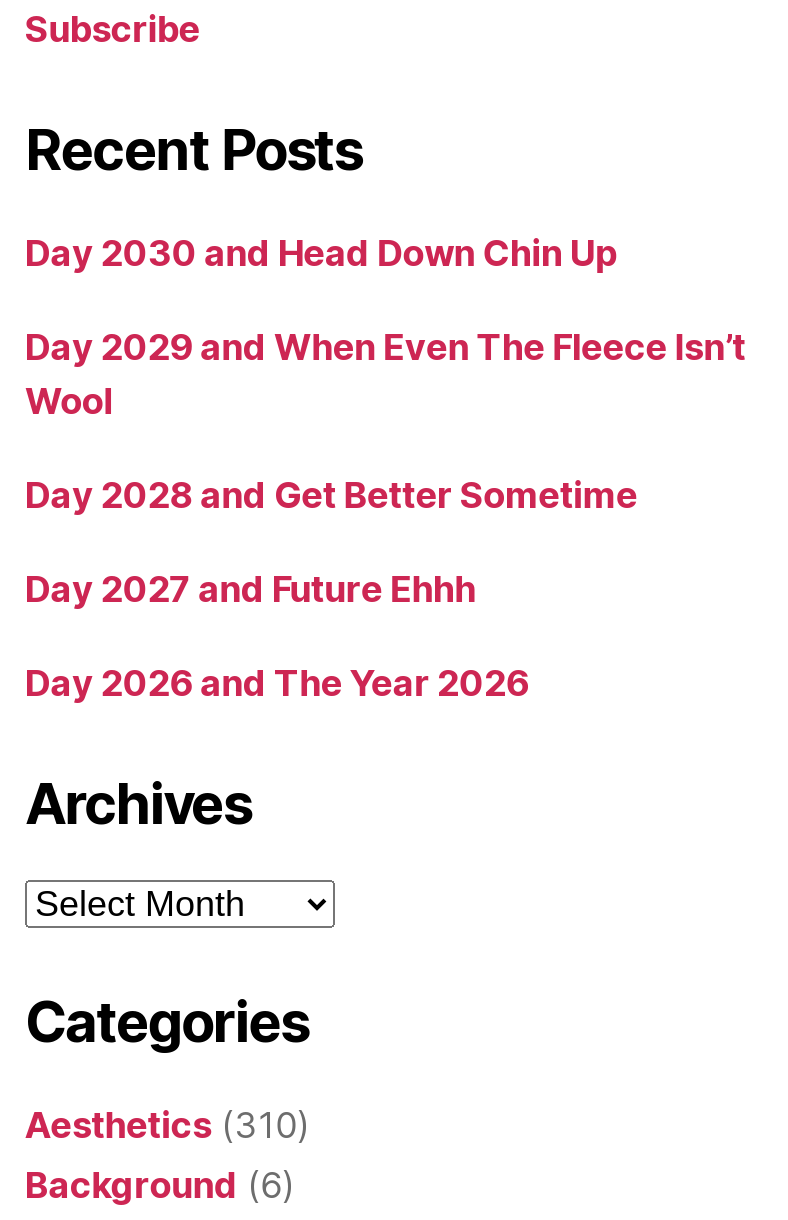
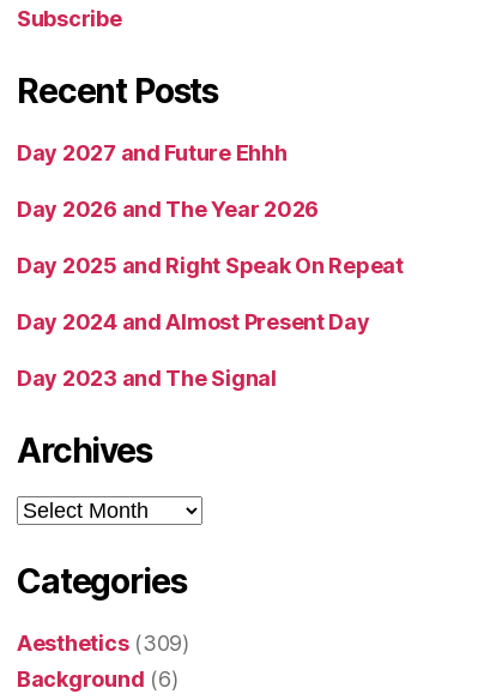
[25,233,746,517] Day 2030 and Head Down Chin Up | Day 2029 and When Even The Fleece Isn’t | Wool | Day 2028 and Get Better Sometime -> none
moved [25,569,529,705] -> [17,141,319,222]: Day 2027 and Future Ehhh | Day 2026 and The Year 2026
none -> [17,253,404,391] Day 2025 and Right Speak On Repeat | Day 2024 and Almost Present Day | Day 2023 and The Signal
[25,1105,308,1147] Aesthetics (310) -> [17,631,189,656] Aesthetics (309)

